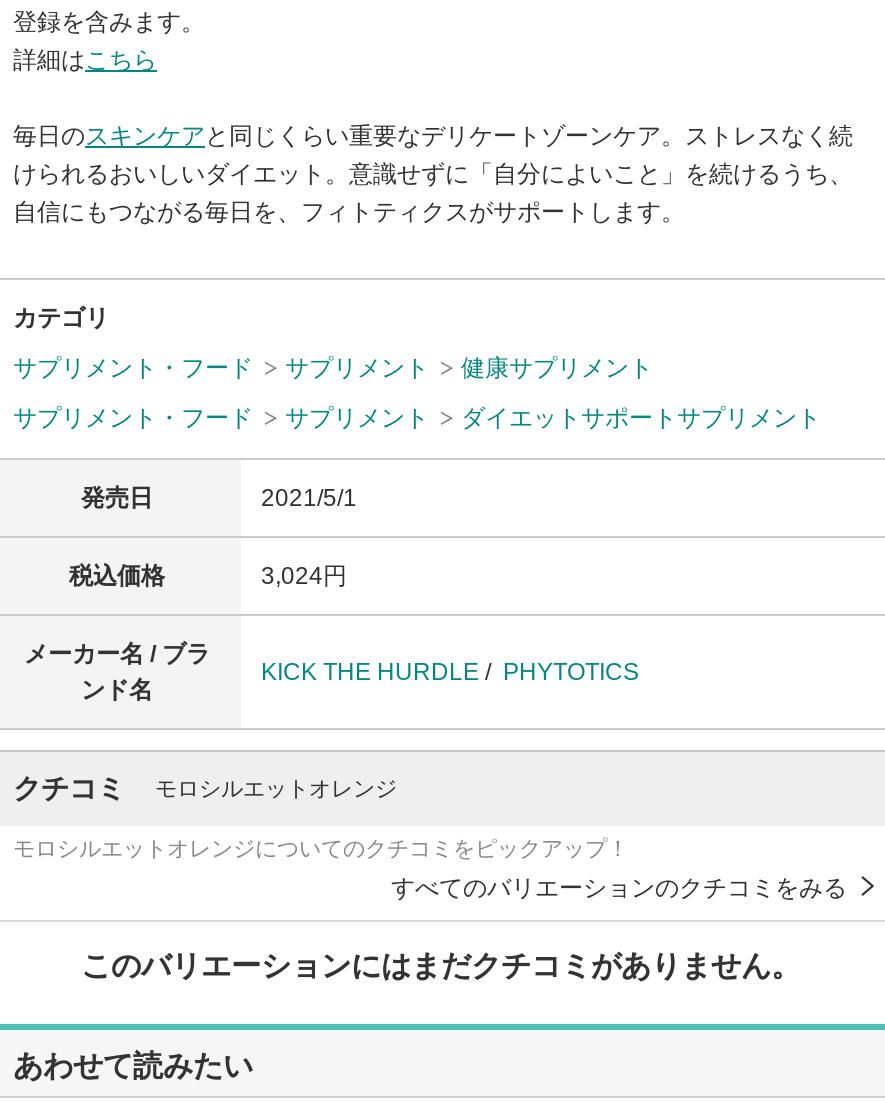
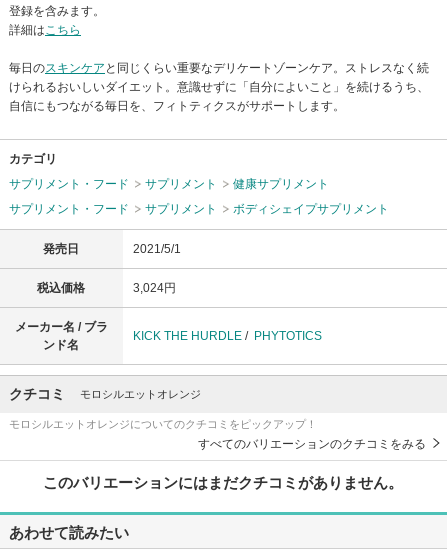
[461,404,821,432] ダイエットサポートサプリメント -> [233,202,389,216] ボディシェイプサプリメント

